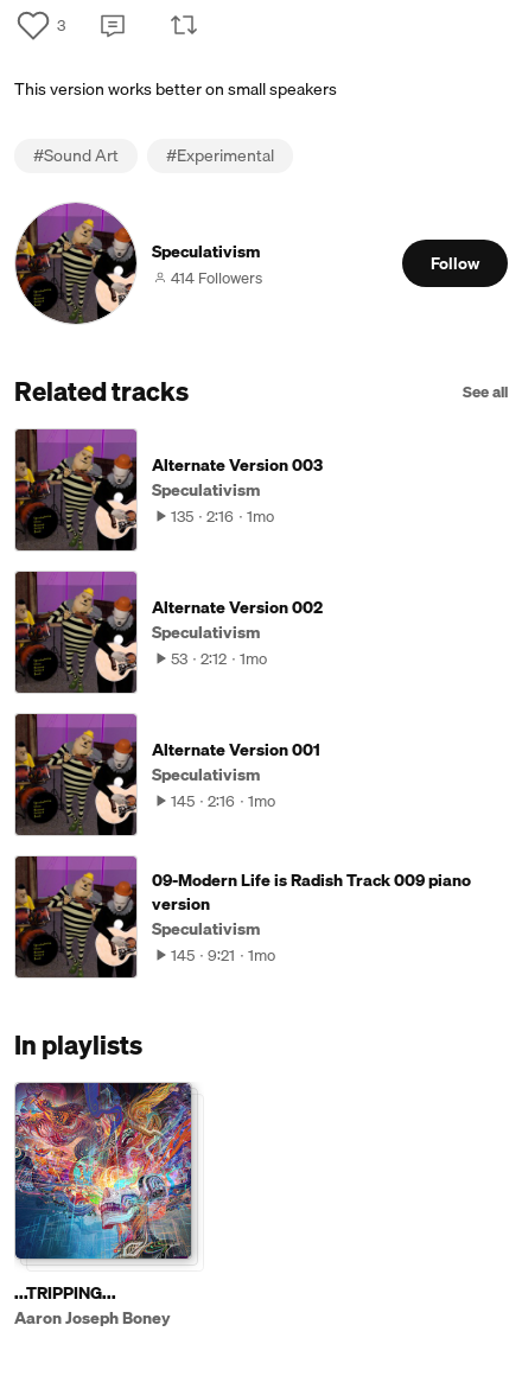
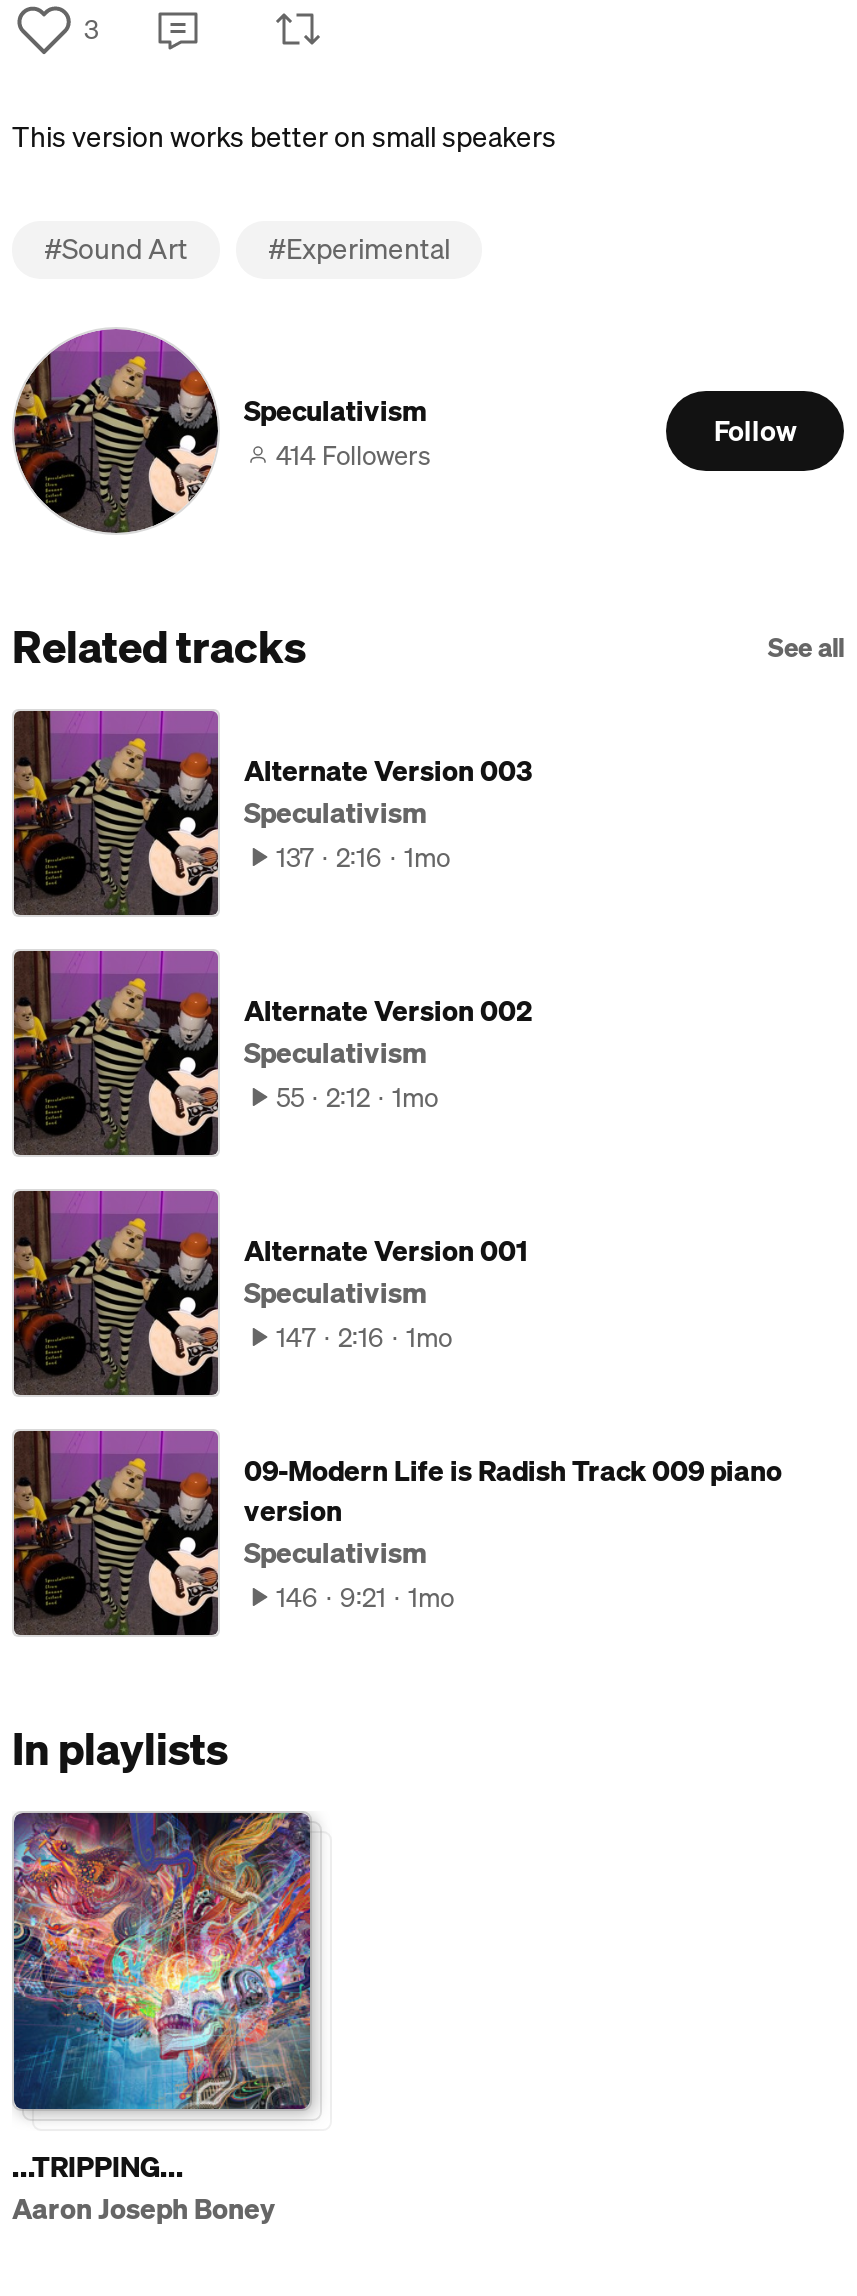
[171,504,274,528] 135 2:16 1mo -> [276,837,450,877] 137 2:16 1mo
[171,646,267,670] 53 2:12 1mo -> [276,1077,438,1117] 55 2:12 1mo
[171,789,275,813] 145 2:16 1mo -> [276,1317,452,1357] 147 2:16 1mo
[171,943,275,967] 145 9:21 1mo -> [276,1577,454,1617] 146 9:21 1mo

